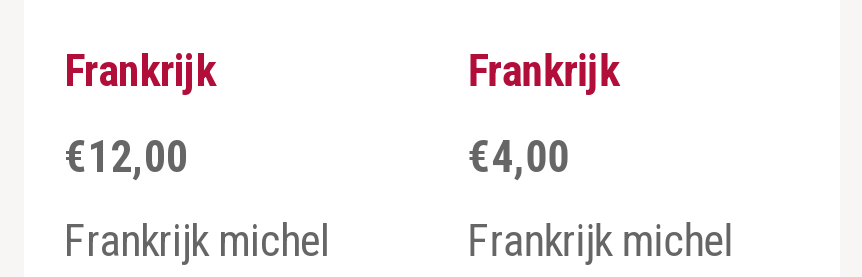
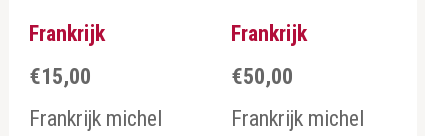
[64,132,188,182] €12,00 -> [29,63,91,88] €15,00
[468,132,570,182] €4,00 -> [231,63,293,88] €50,00

